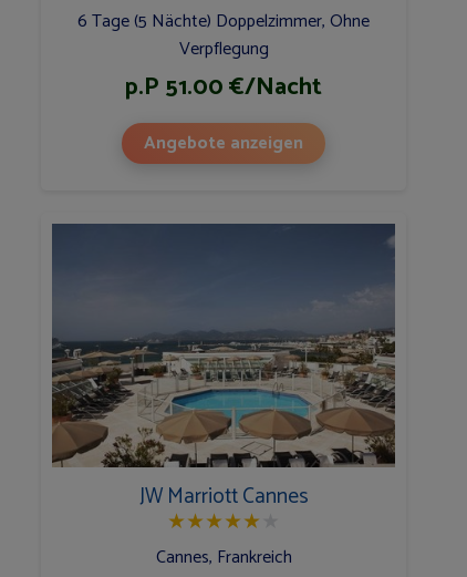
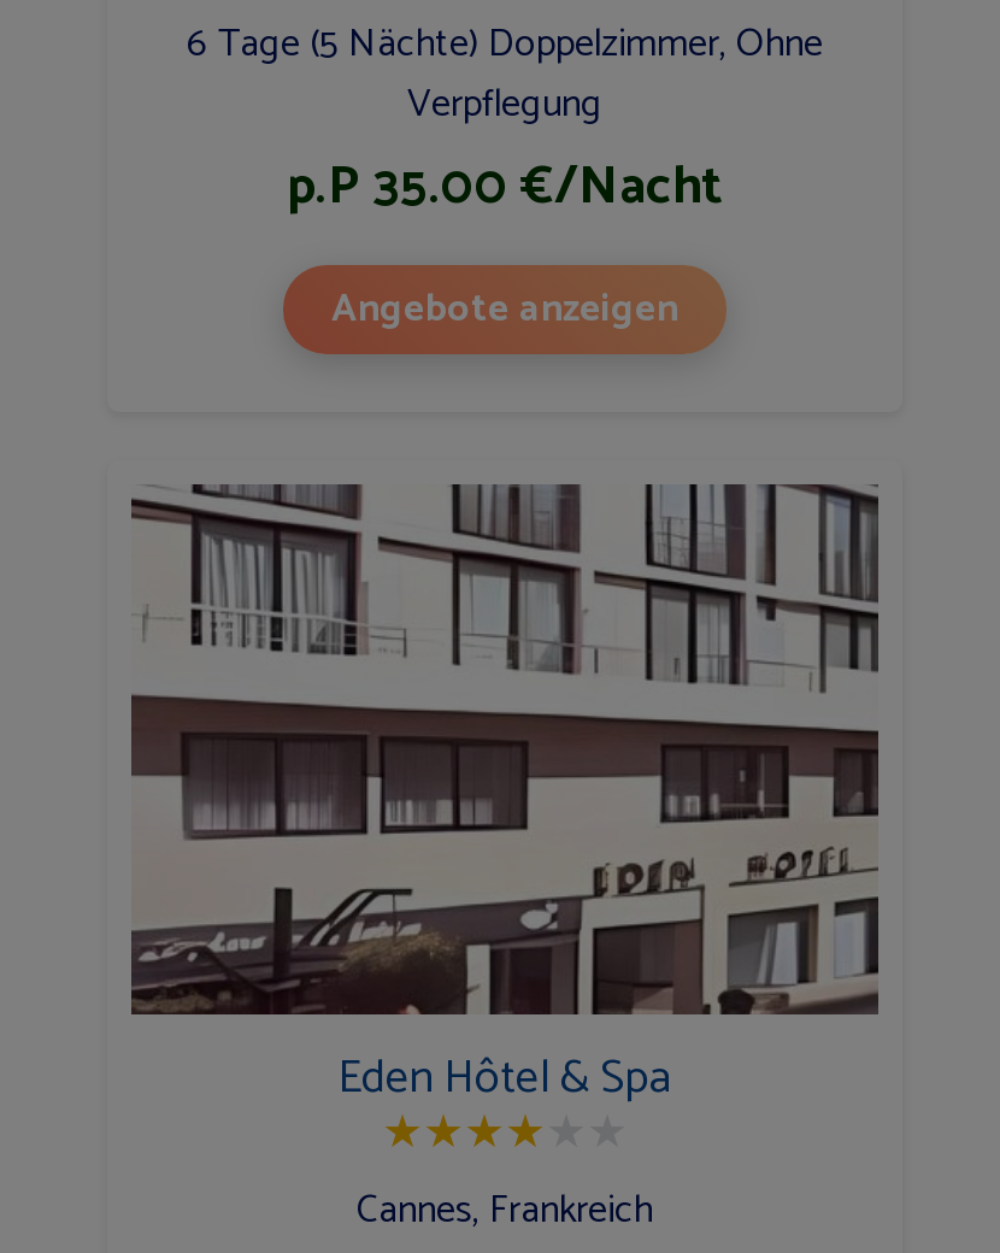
[125,68,322,107] p.P 51.00 €/Nacht -> [287,145,723,231] p.P 35.00 €/Nacht
[51,223,396,514] [image] | JW Marriott Cannes -> [129,482,881,1116] [image] | Eden Hôtel & Spa

